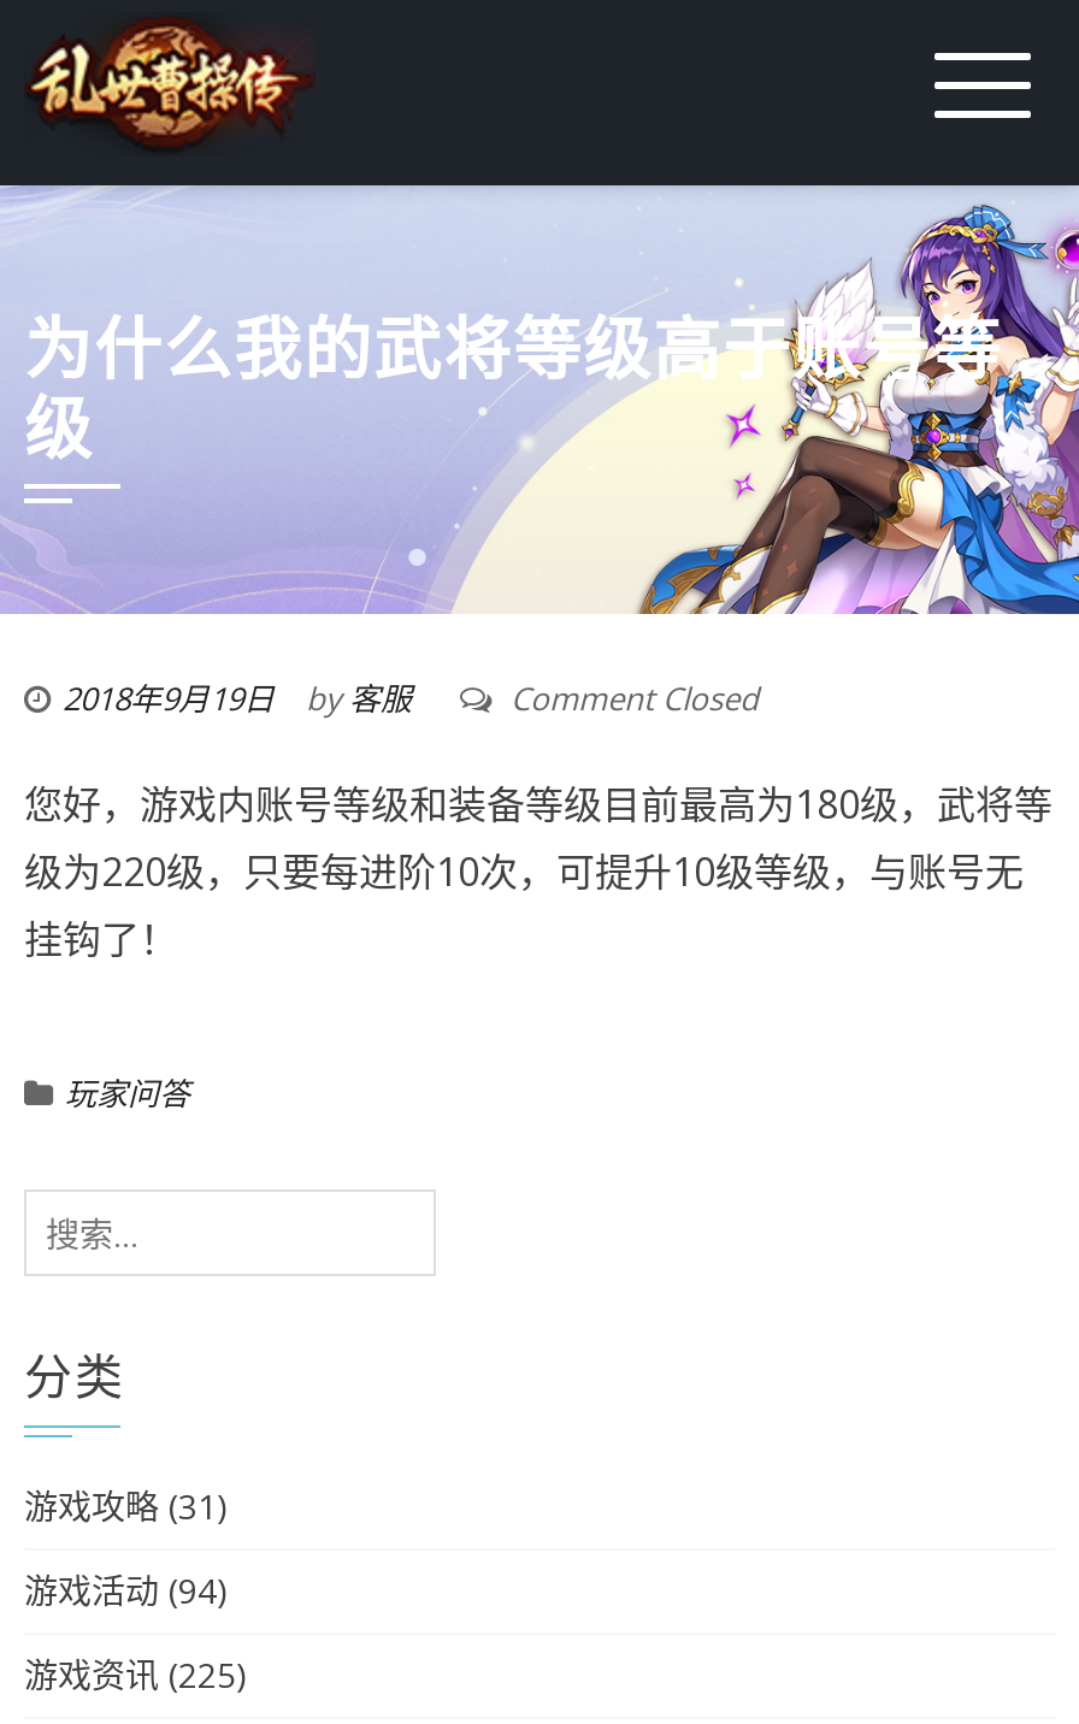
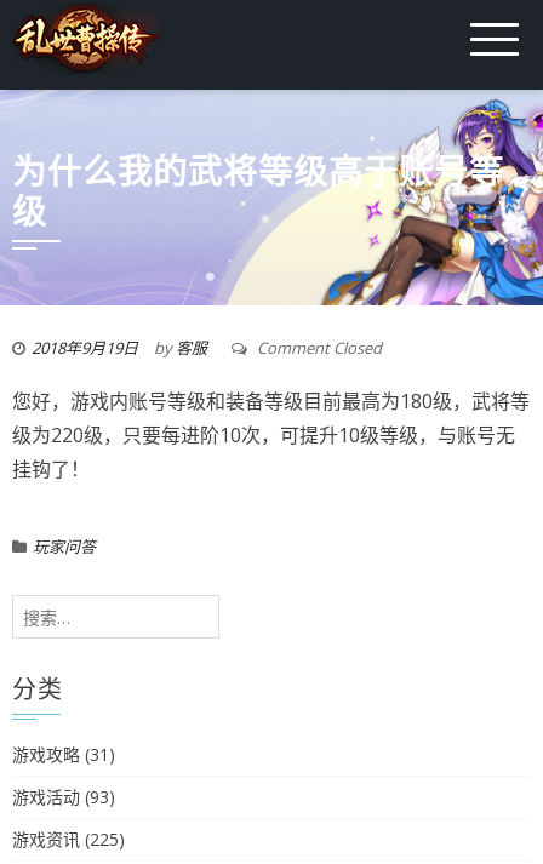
[24,1567,229,1613] 游戏活动(94) -> [12,785,115,808] 游戏活动(93)

